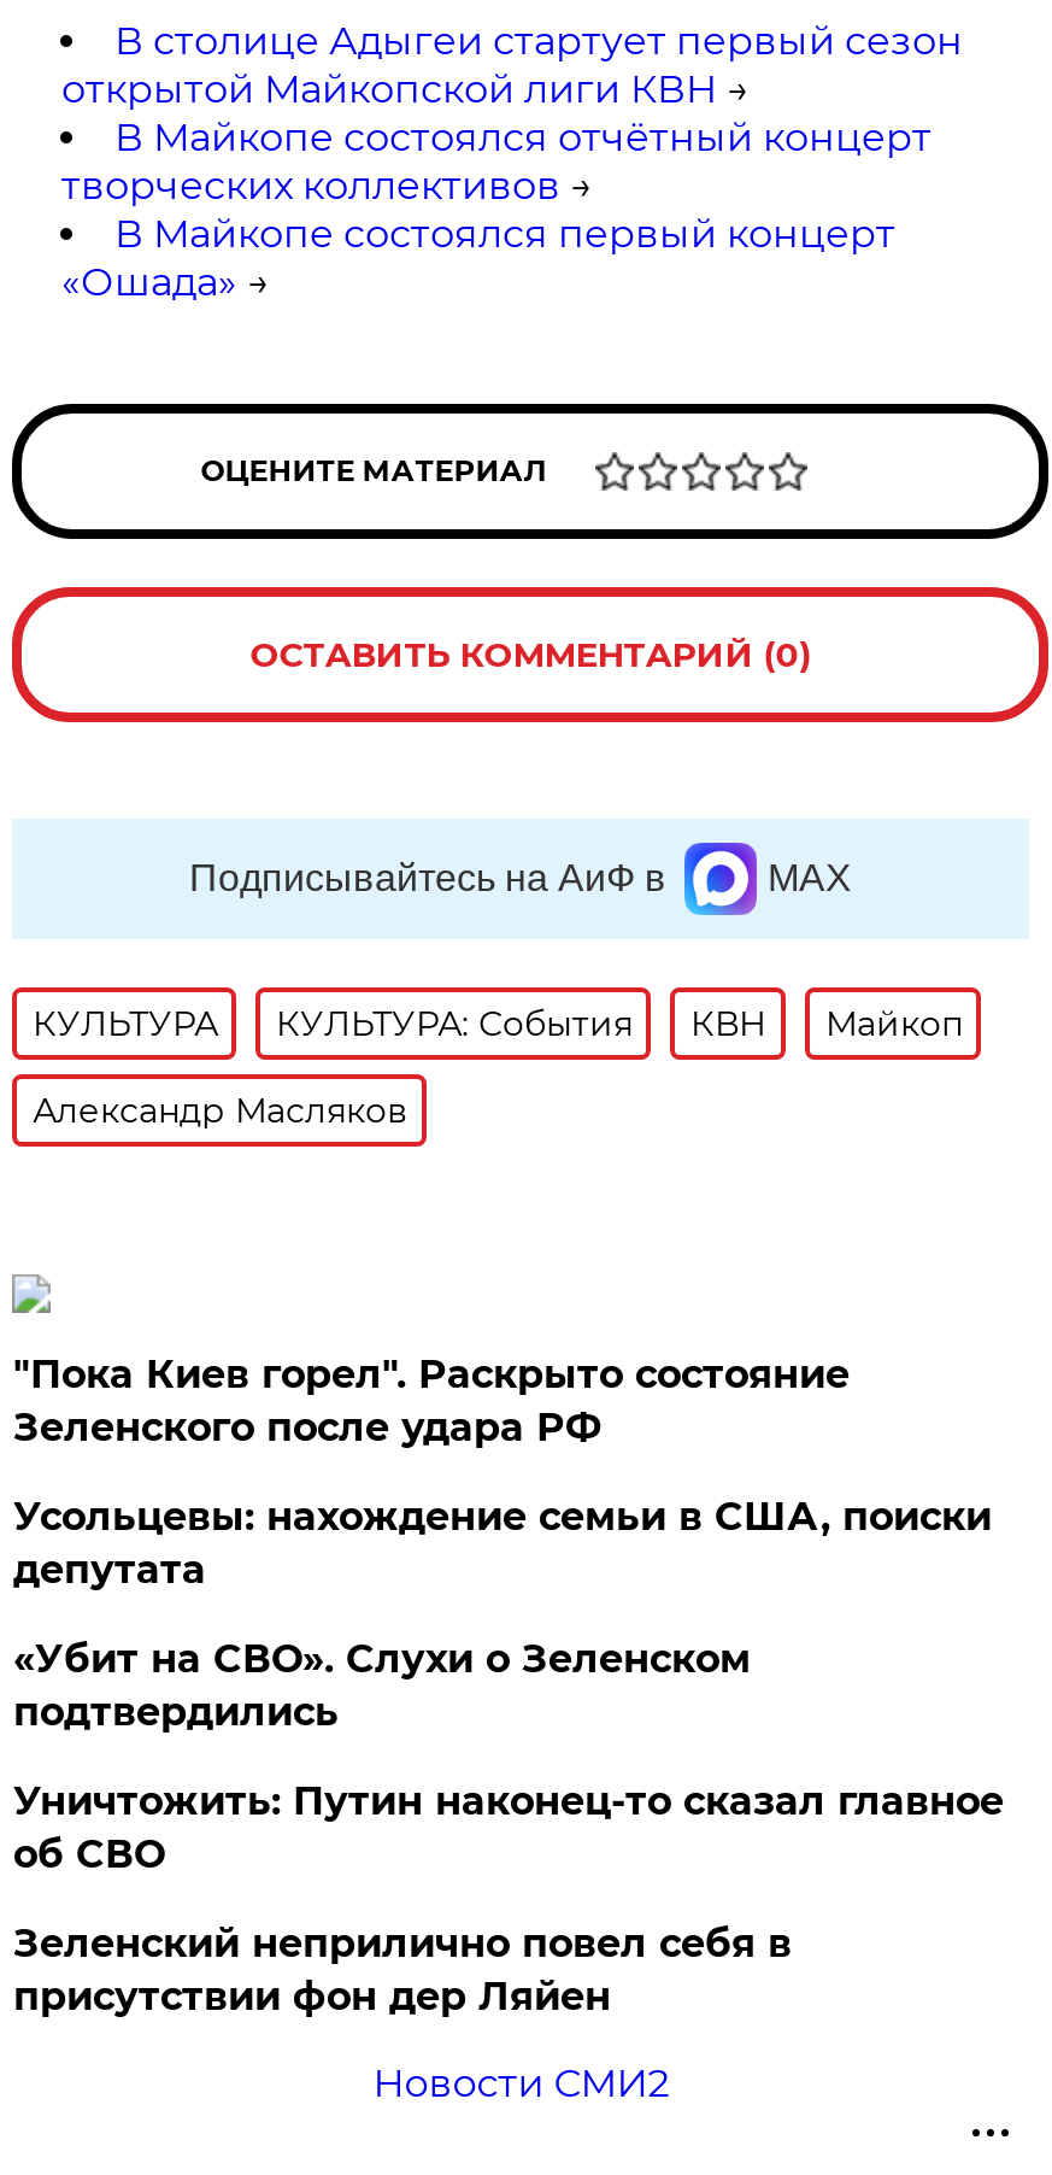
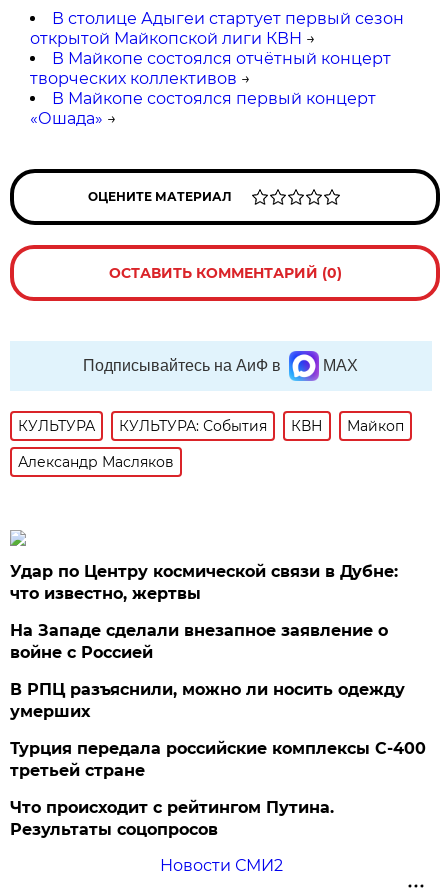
[13,1351,849,1449] "Пока Киев горел". Раскрыто состояние | Зеленского после удара РФ -> [10,562,398,603] Удар по Центру космической связи в Дубне: | что известно, жертвы
[13,1493,992,1592] Усольцевы: нахождение семьи в США, поиски | депутата -> [10,621,388,662] На Западе сделали внезапное заявление о | войне с Россией
[13,1635,750,1734] «Убит на СВО». Слухи о Зеленском | подтвердились -> [10,680,405,721] В РПЦ разъяснили, можно ли носить одежду | умерших
[13,1777,1004,1876] Уничтожить: Путин наконец-то сказал главное | об СВО -> [10,739,426,780] Турция передала российские комплексы С-400 | третьей стране
[13,1920,791,2019] Зеленский неприлично повел cебя в | присутствии фон дер Ляйен -> [10,798,334,839] Что происходит с рейтингом Путина. | Результаты соцопросов

